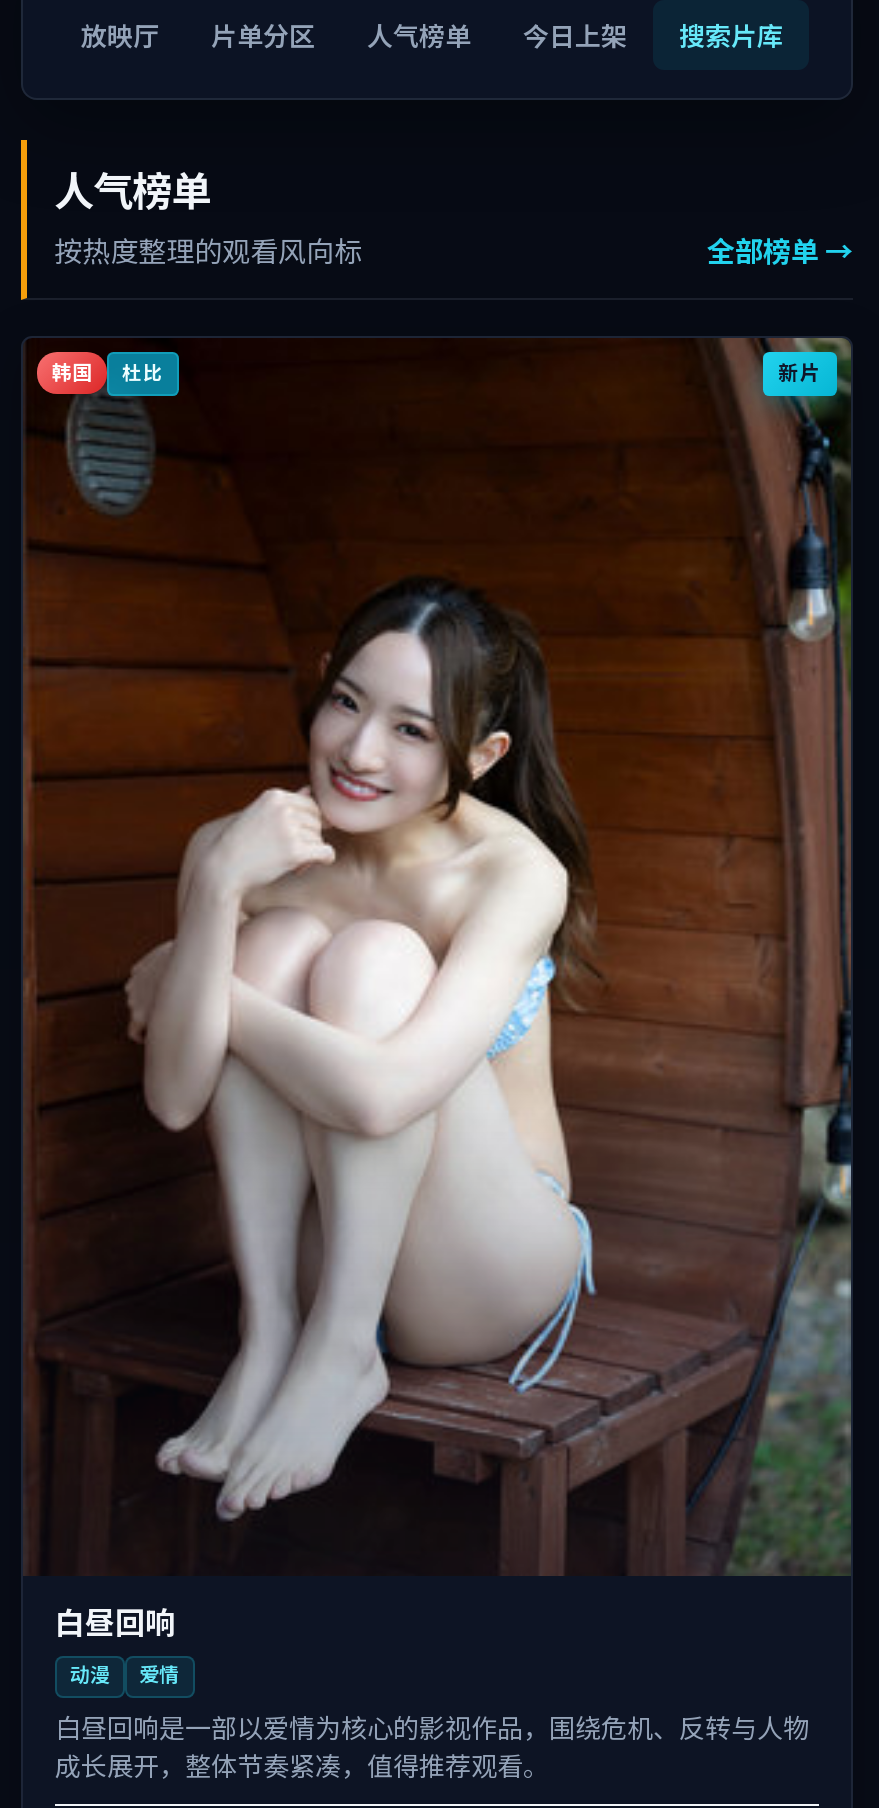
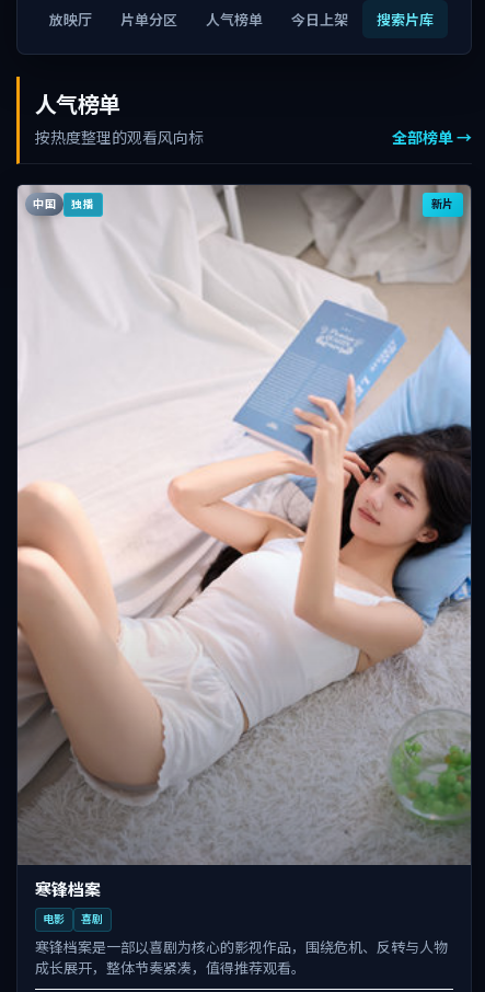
[23,338,851,1578] [image] | 韩国 | 杜比 -> [16,184,472,866] [image] | 中国 | 独播
[55,1604,175,1642] 白昼回响 -> [35,880,101,900] 寒锋档案
[70,1663,179,1689] 动漫 | 爱情 -> [43,912,103,926] 电影 | 喜剧
[55,1712,809,1744] 白昼回响是一部以爱情为核心的影视作品，围绕危机、反转与人物 -> [35,939,448,956] 寒锋档案是一部以喜剧为核心的影视作品，围绕危机、反转与人物

